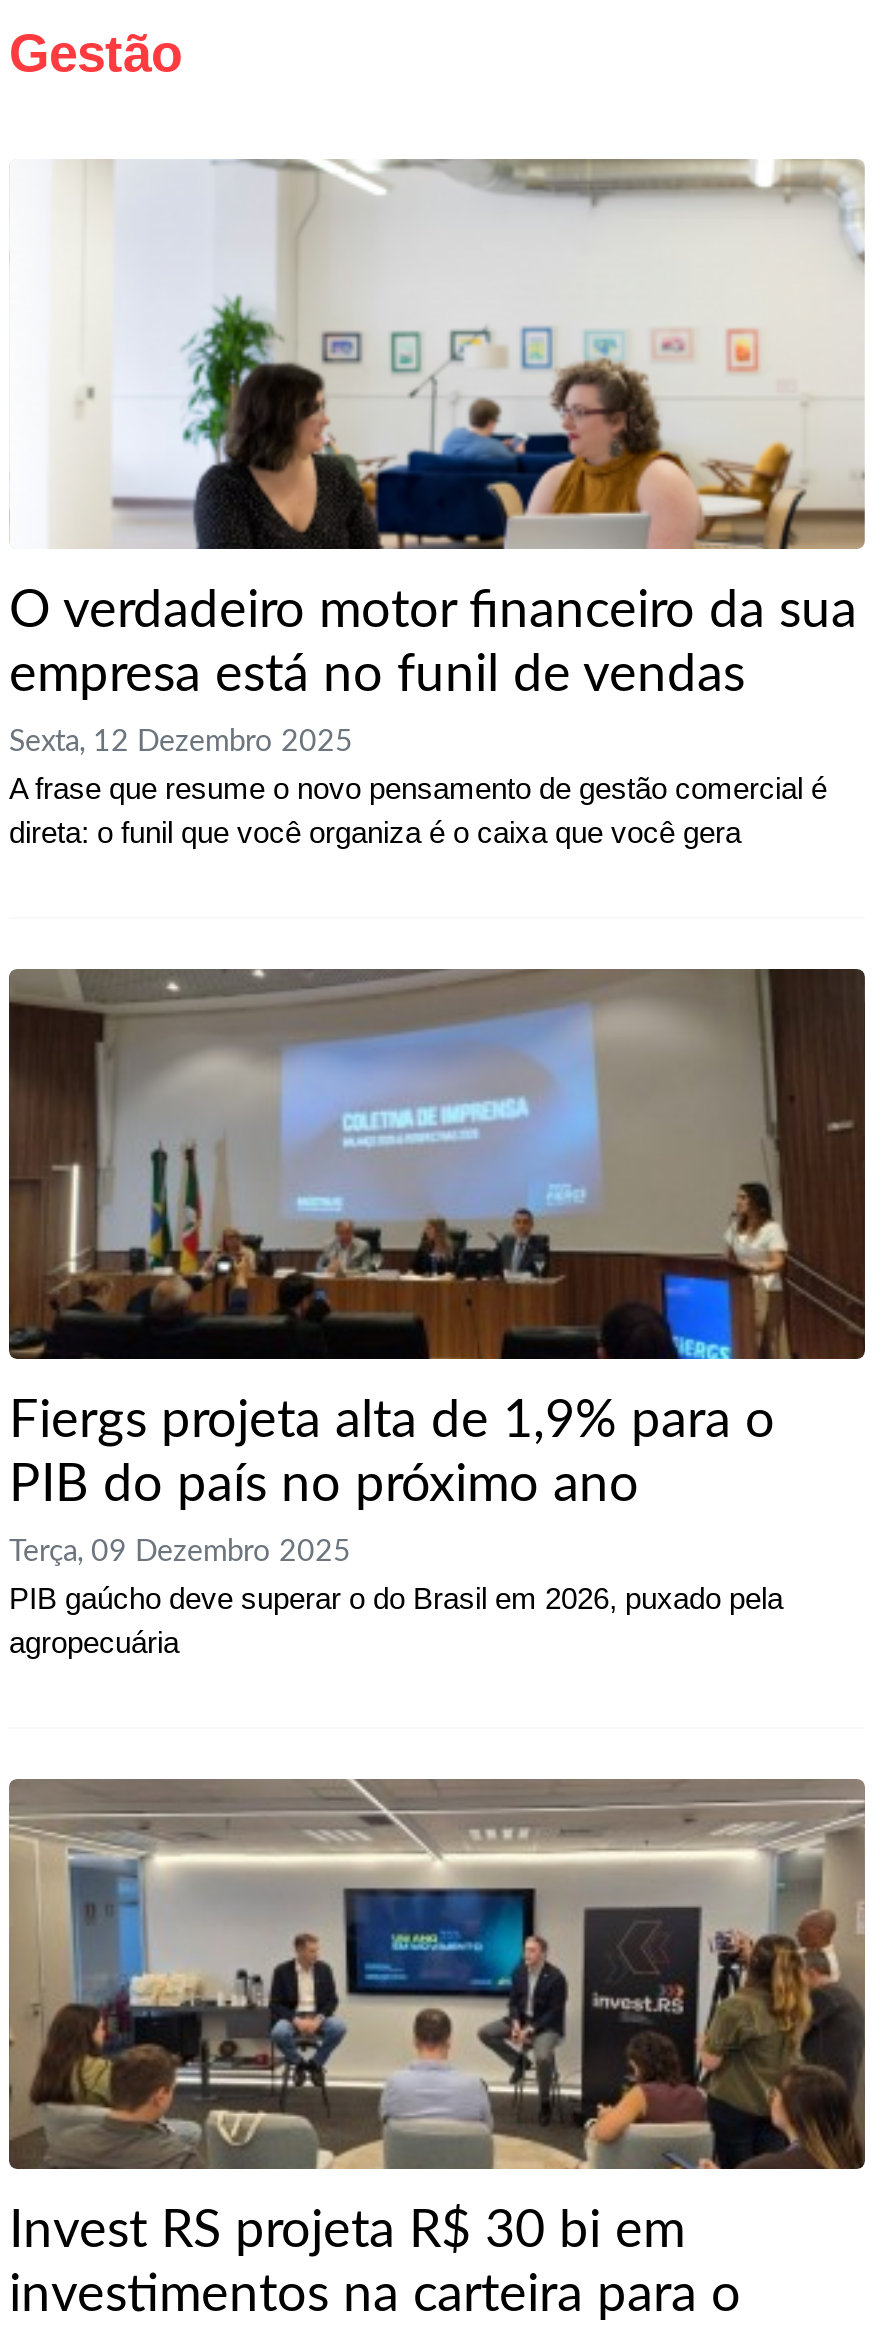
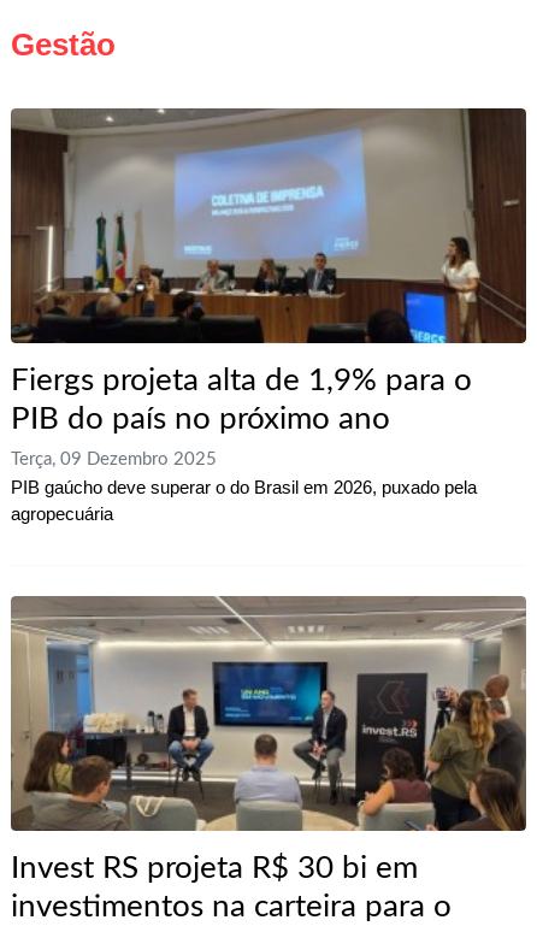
[9,159,865,849] [image] | O verdadeiro motor financeiro da sua | empresa está no funil de vendas | Sexta, 12 Dezembro 2025 | A frase que resume o novo pensamento de gestão comercial é | direta: o funil que você organiza é o caixa que você gera -> none

